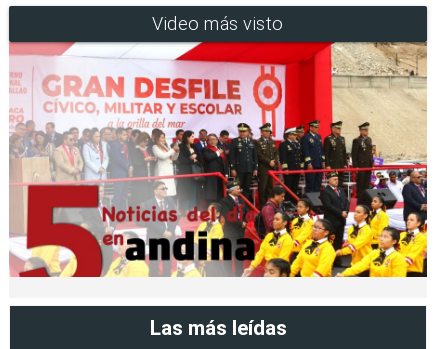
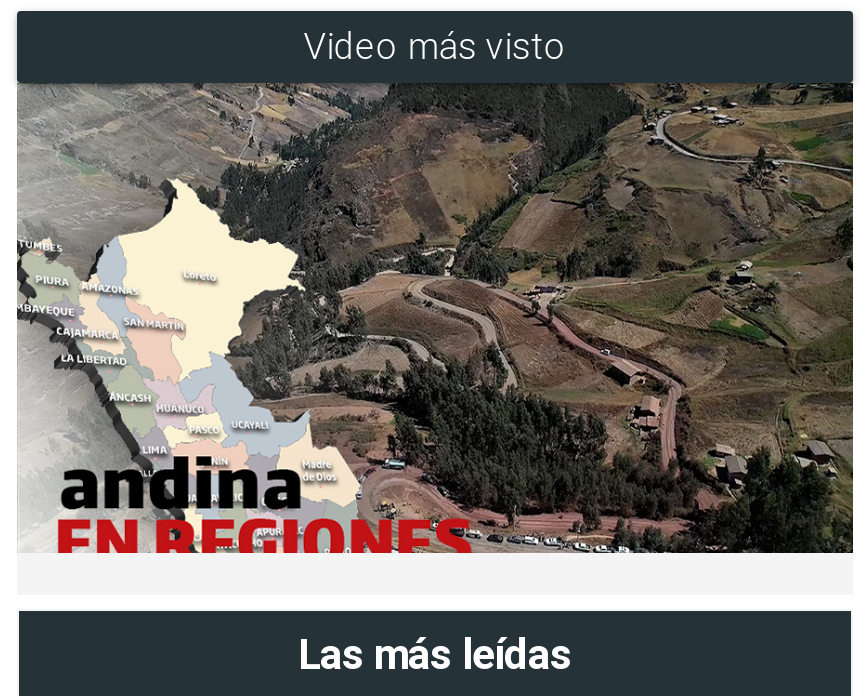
[9,41,428,278] [image] -> [15,83,855,555] [image]

